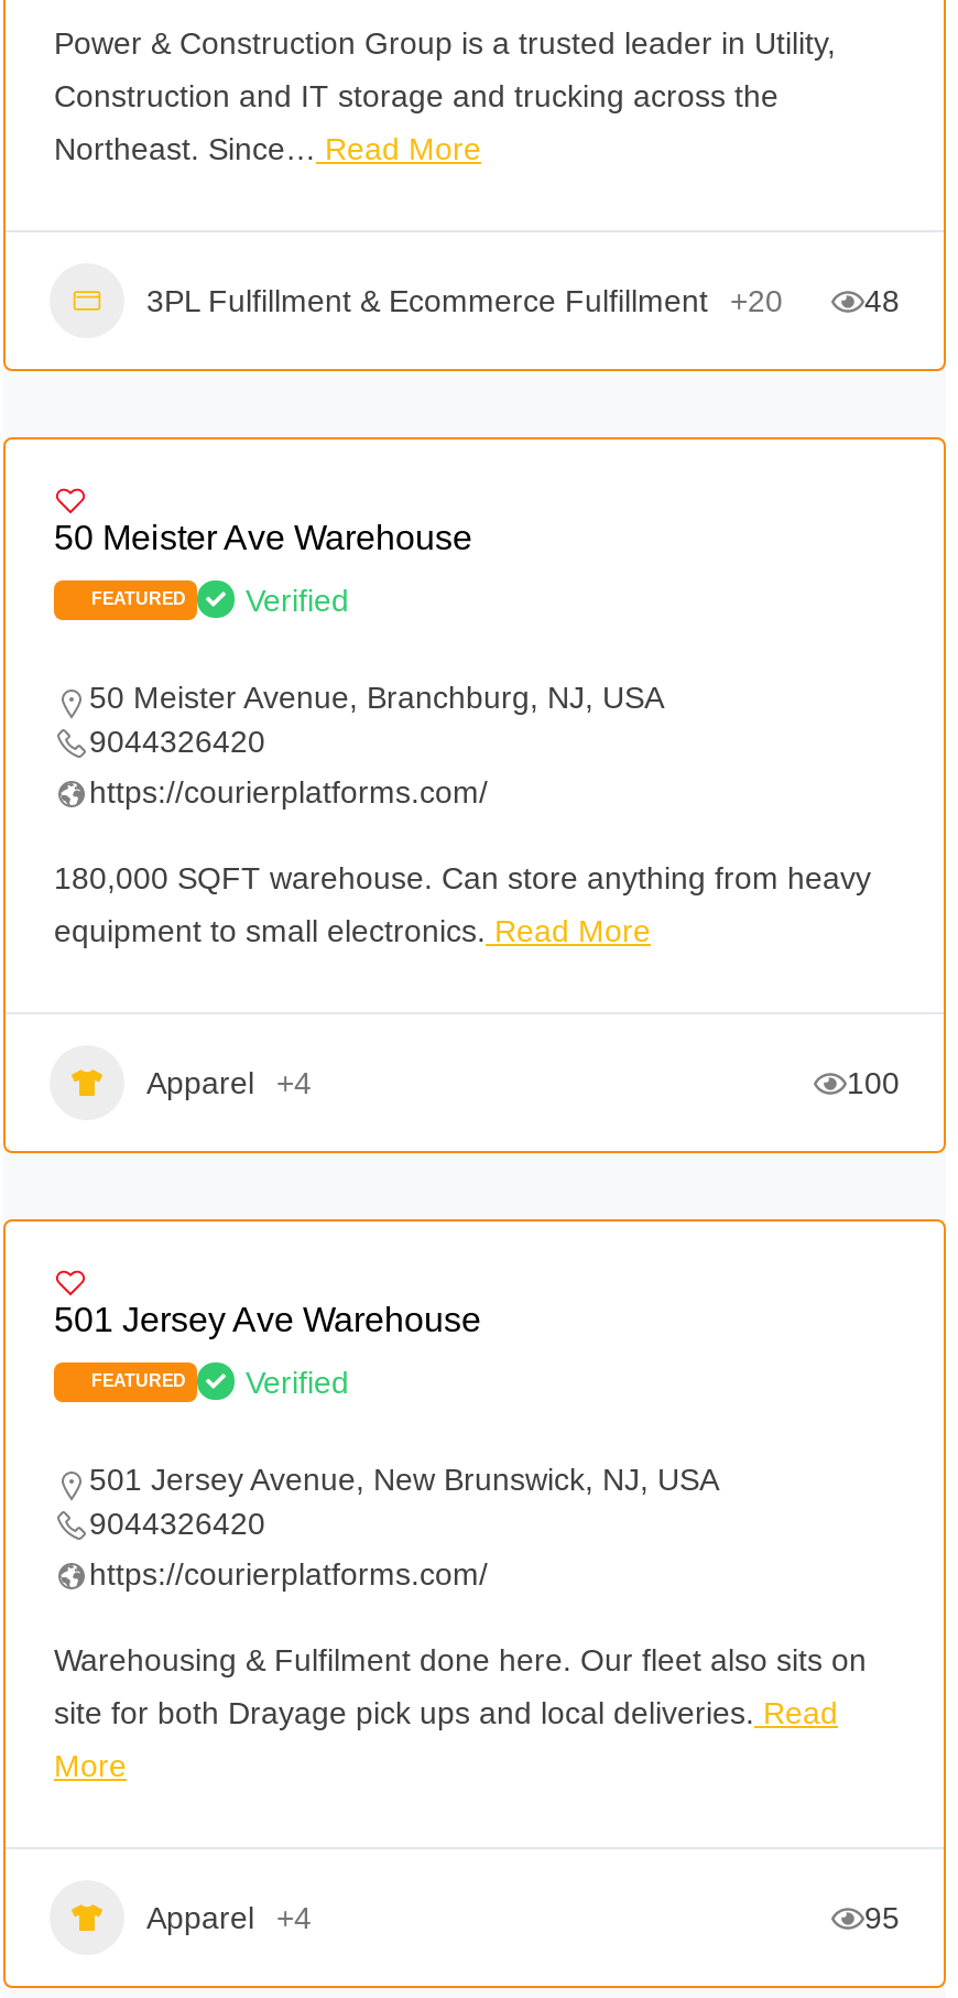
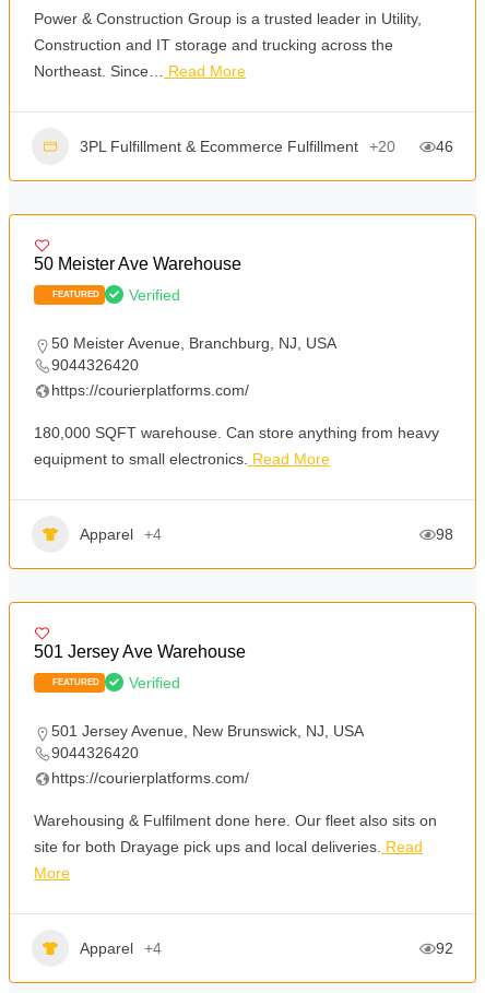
[864,283,900,318] 48 -> [436,138,453,155] 46
[847,1065,900,1100] 100 -> [436,525,453,543] 98
[864,1900,900,1935] 95 -> [436,939,453,957] 92

